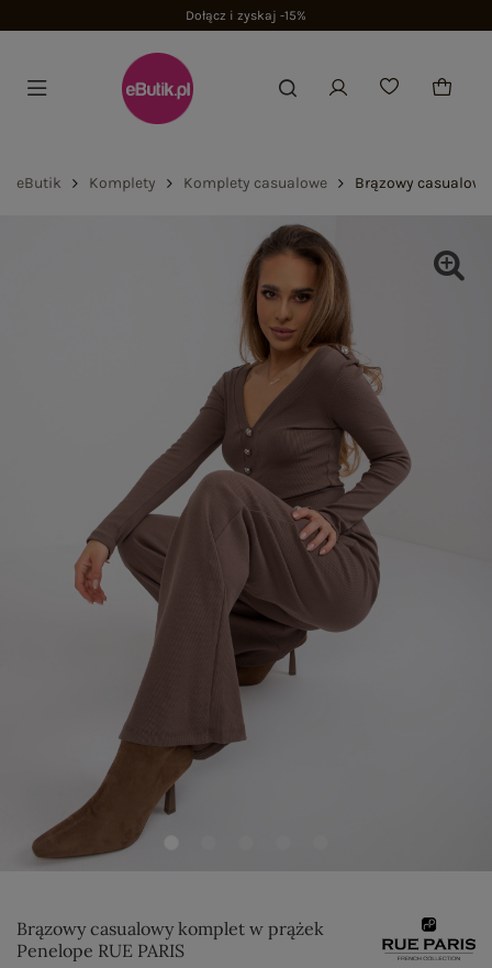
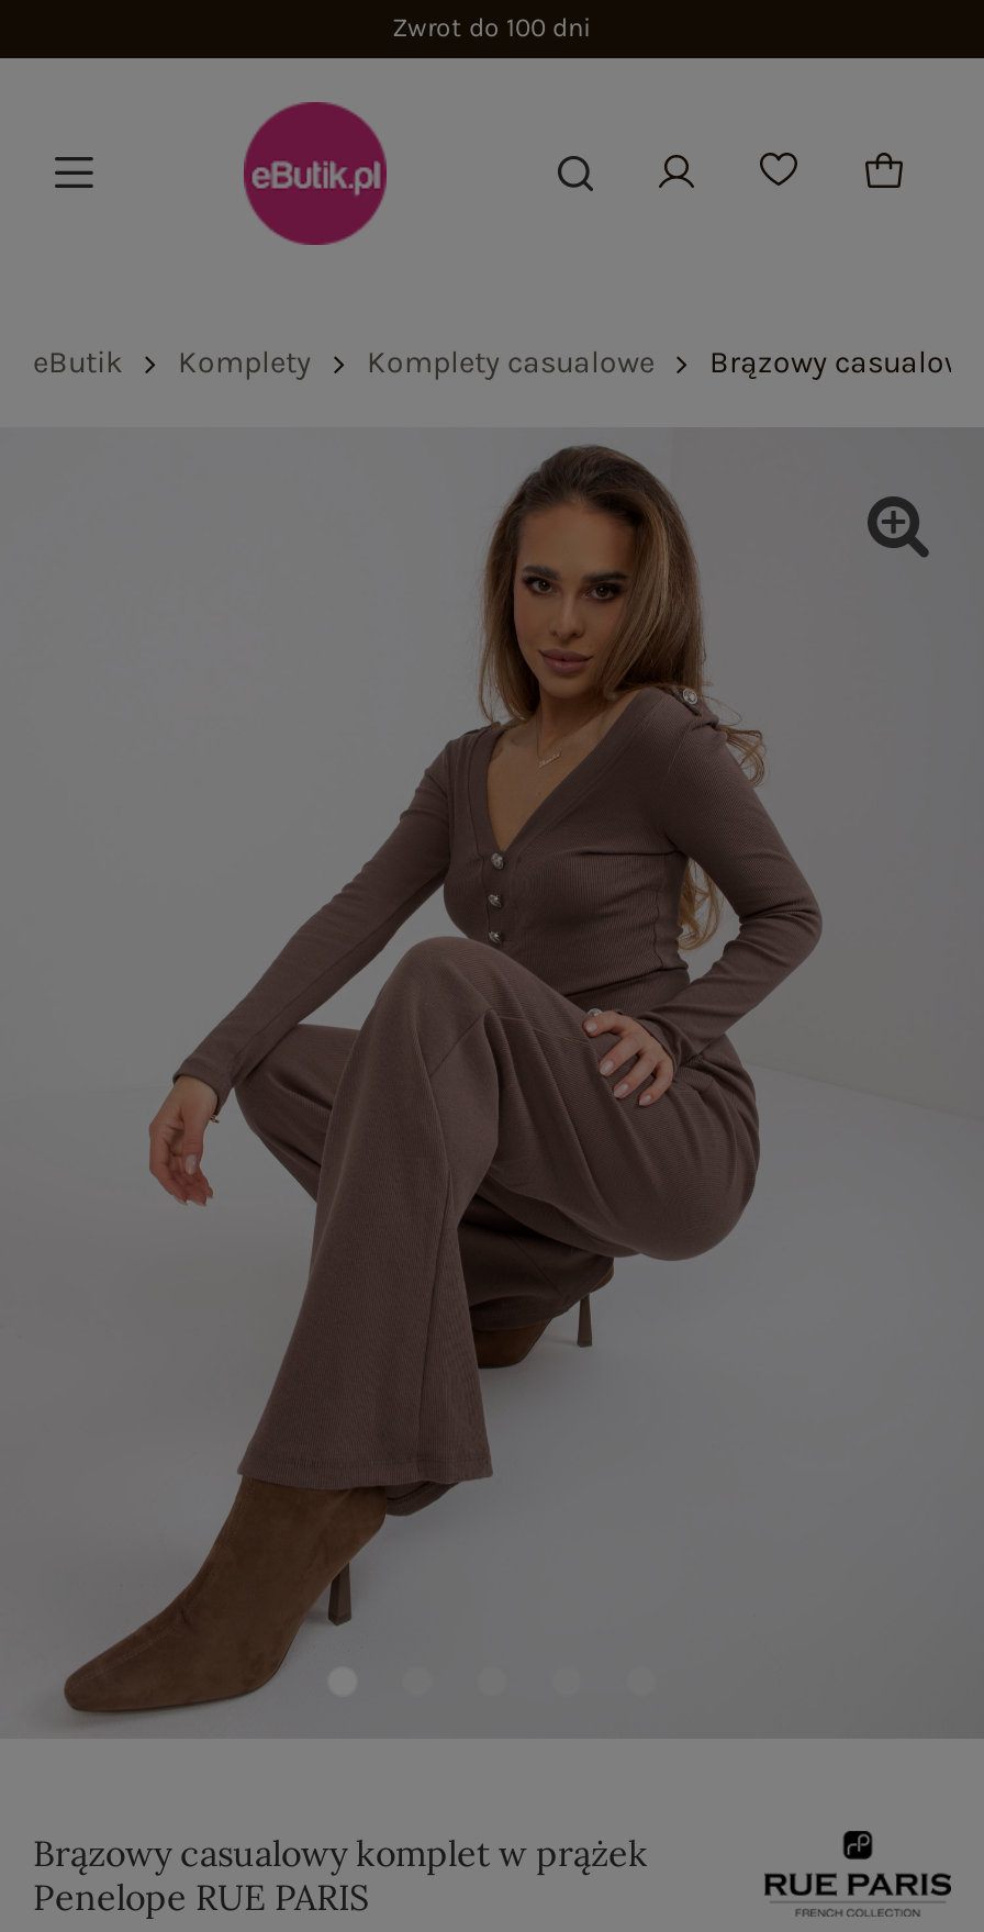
[186,7,306,23] Dołącz i zyskaj -15% -> none

